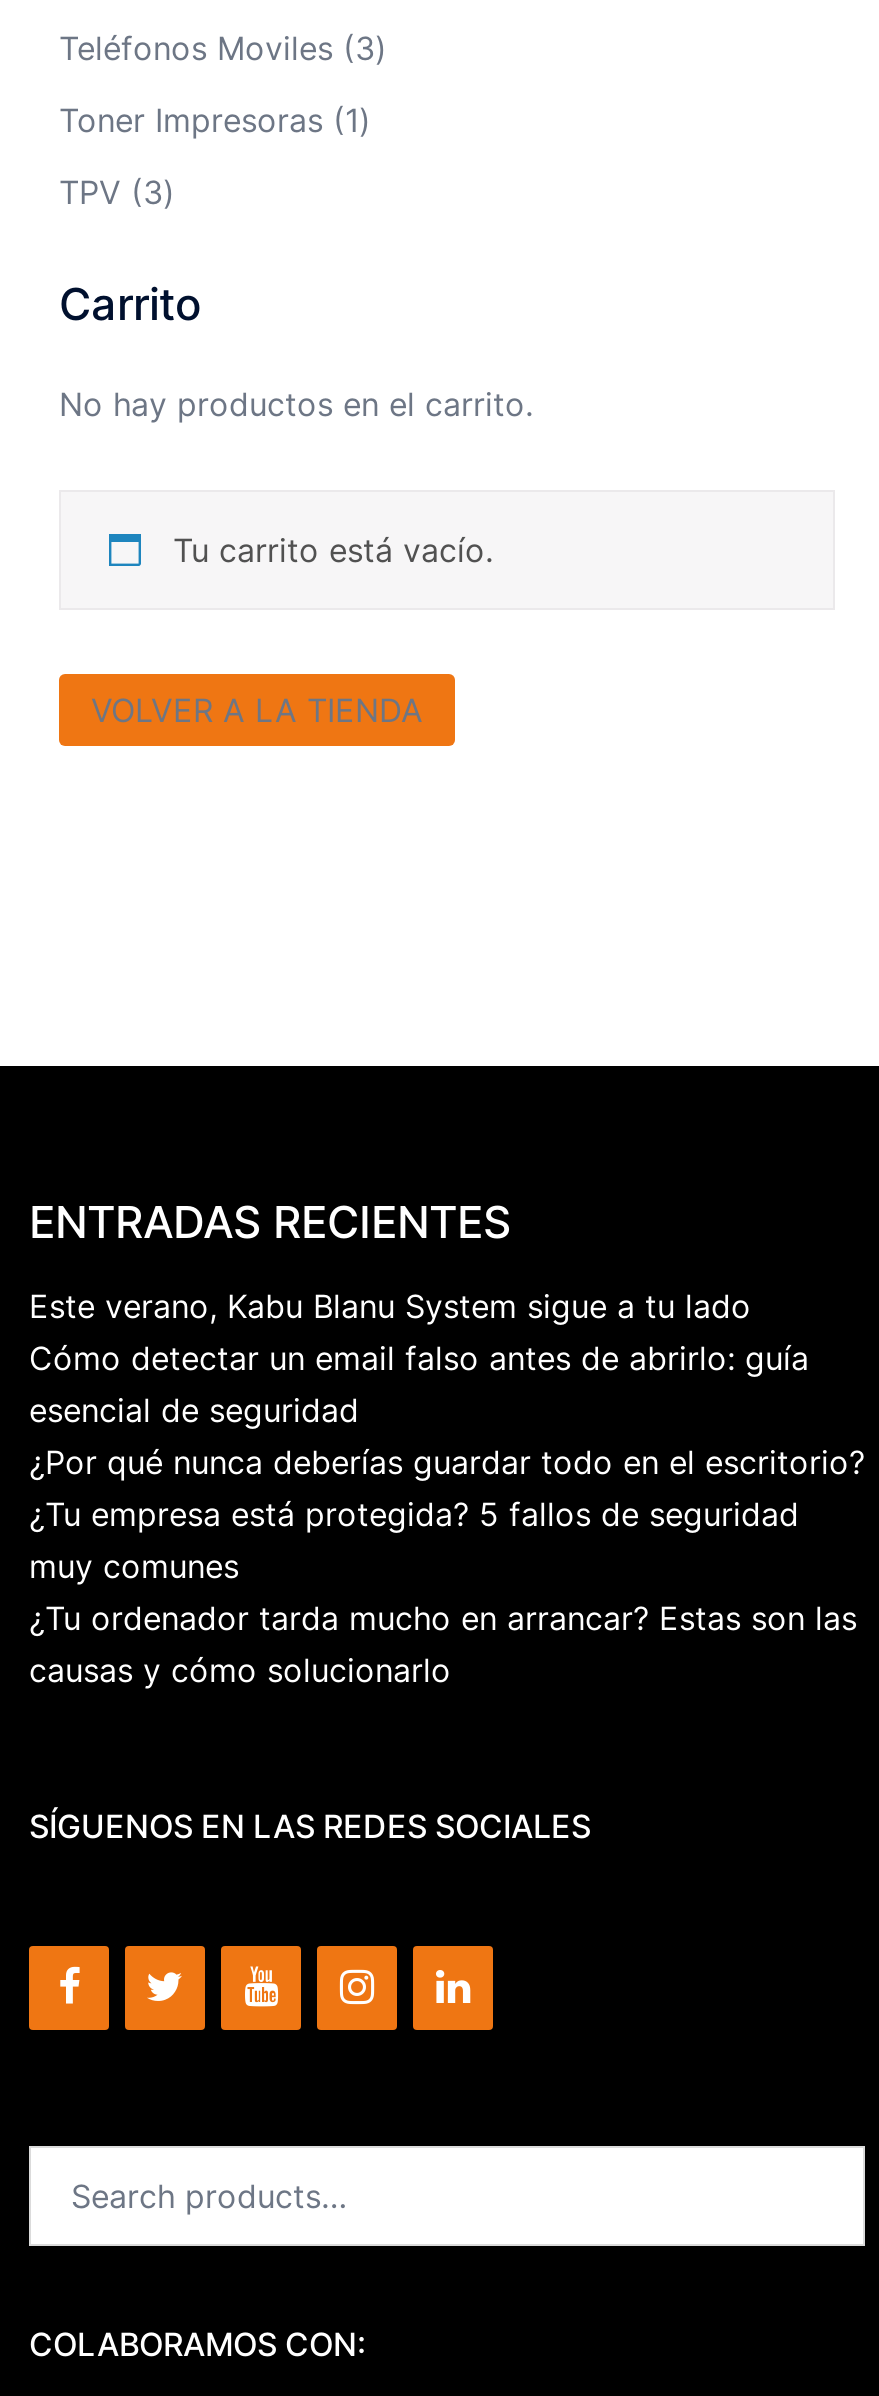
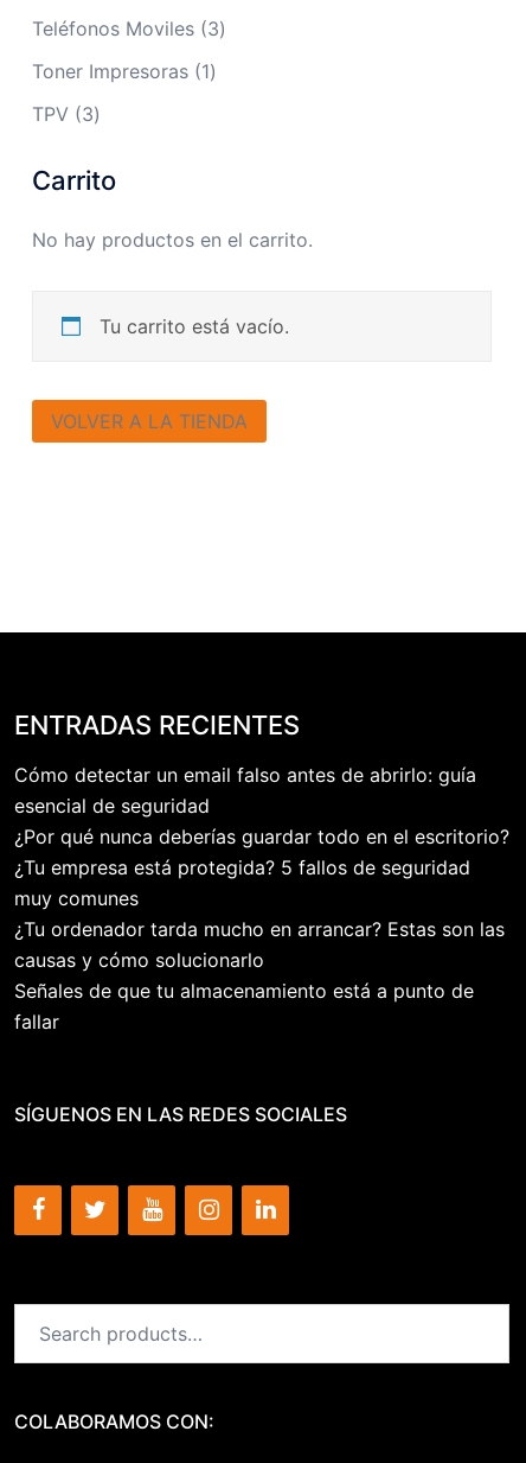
[29,1286,751,1326] Este verano, Kabu Blanu System sigue a tu lado -> none
moved [29,1338,865,1690] -> [14,763,509,972]: Cómo detectar un email falso antes de abrirlo: guía | esencial de seguridad | ¿Por qué nunca deberías guardar todo en el escritorio? | ¿Tu empresa está protegida? 5 fallos de seguridad | muy comunes | ¿Tu ordenador tarda mucho en arrancar? Estas son las | causas y cómo solucionarlo
none -> [14,979,474,1034] Señales de que tu almacenamiento está a punto de | fallar

